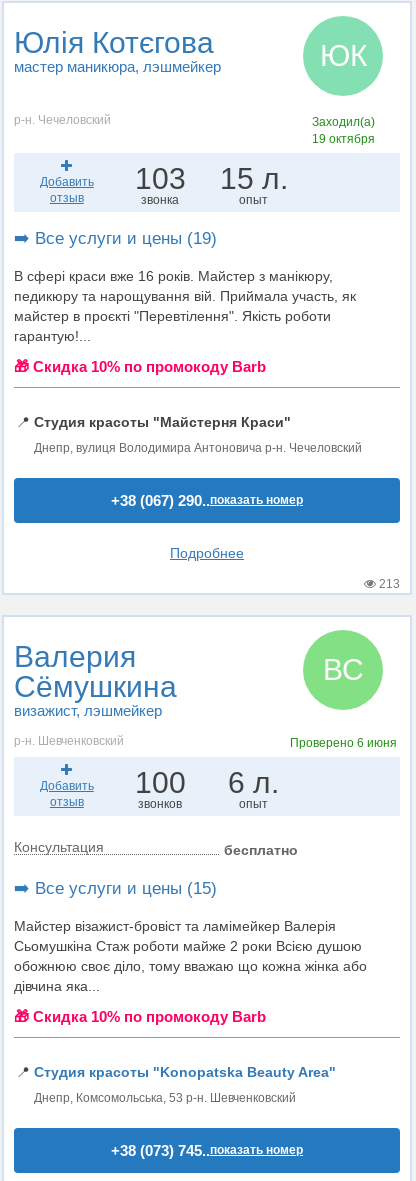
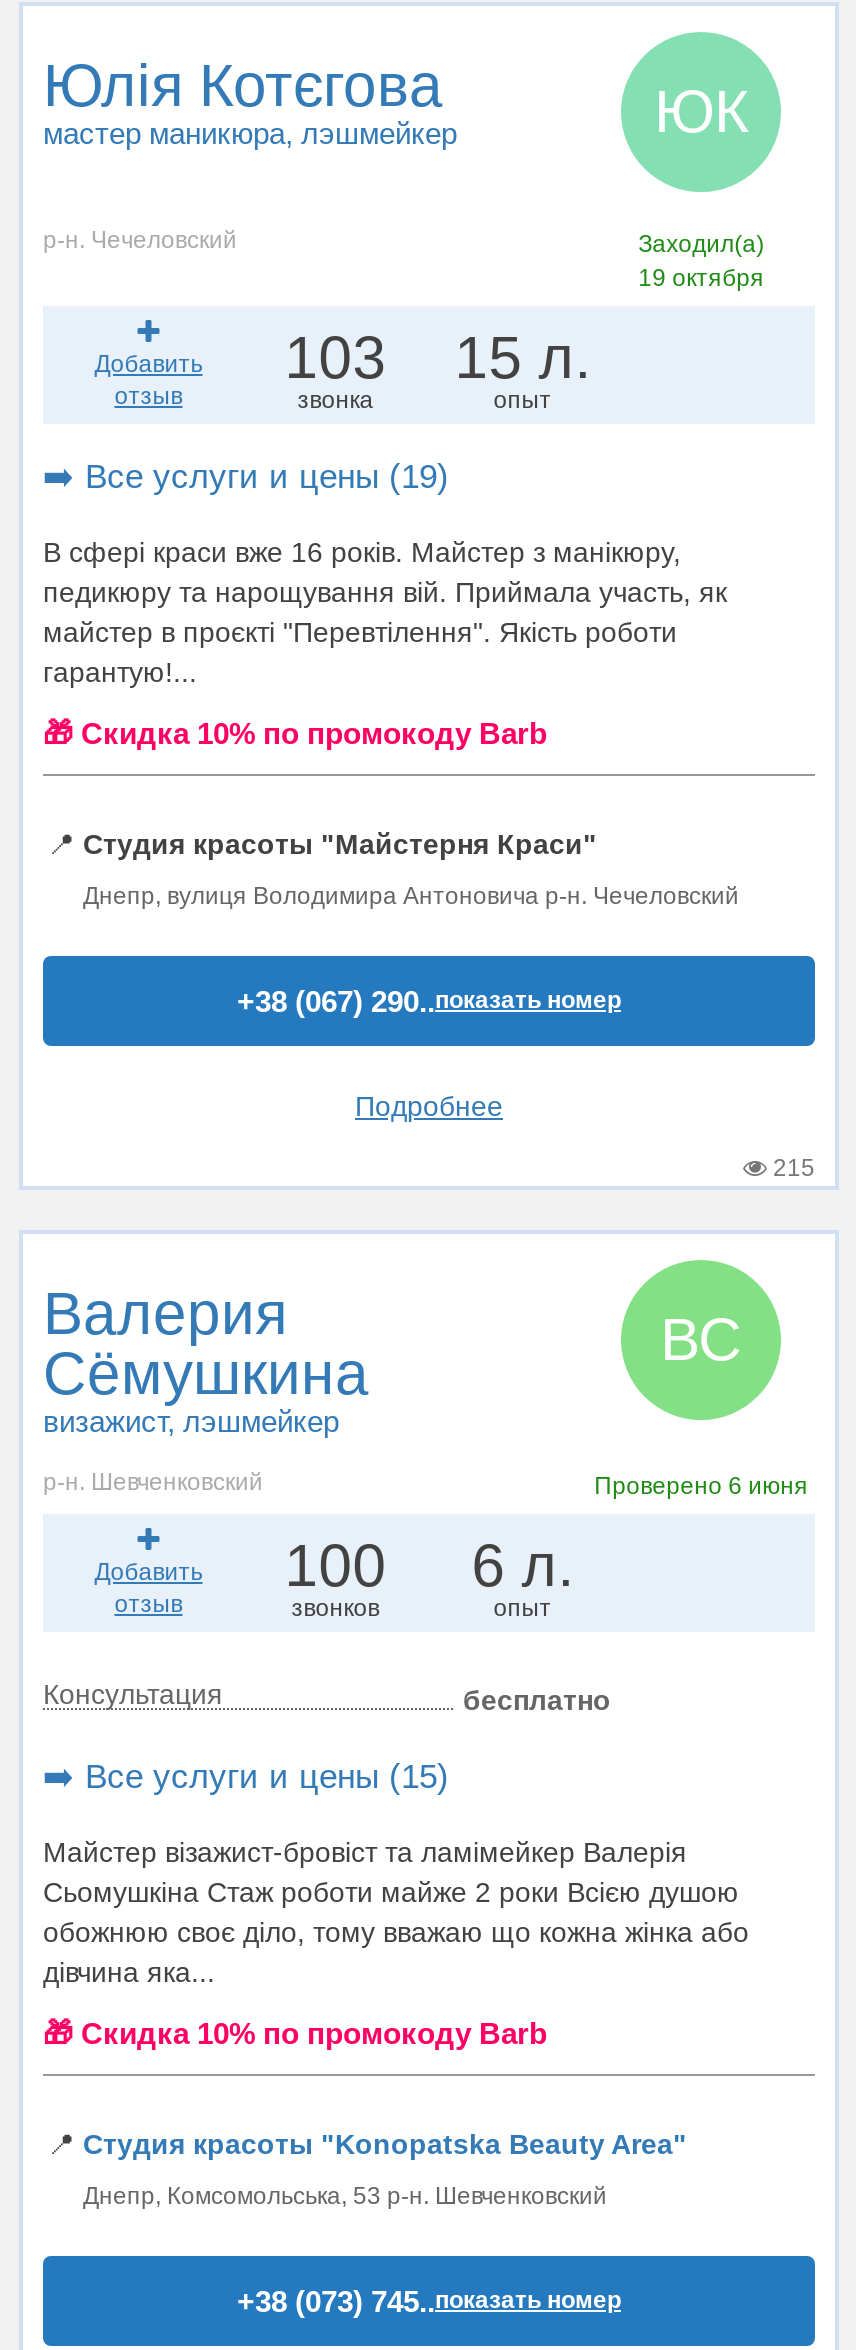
[376,577,400,591] 213 -> [767,1154,815,1182] 215

